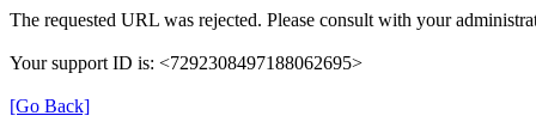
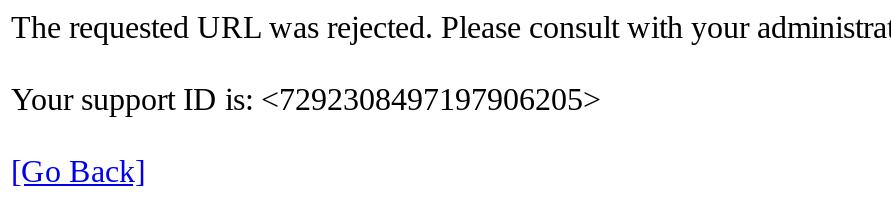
[10,53,363,73] Your support ID is: <7292308497188062695> -> [11,82,601,116] Your support ID is: <7292308497197906205>

